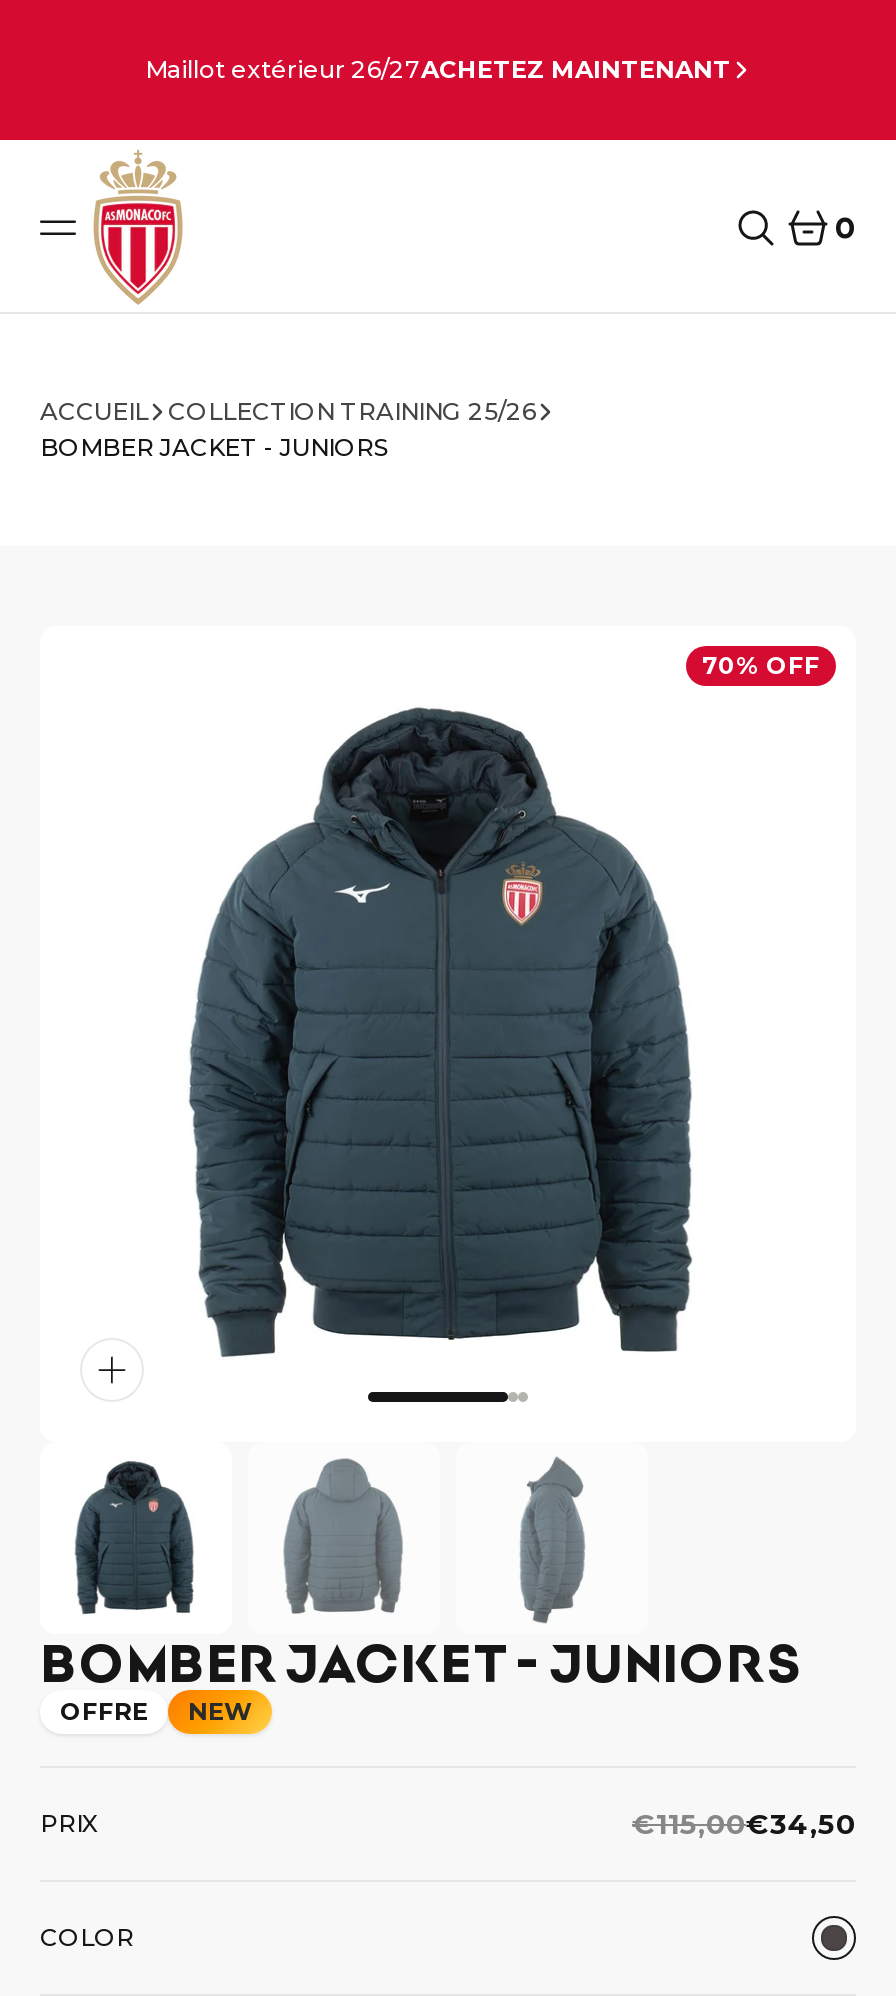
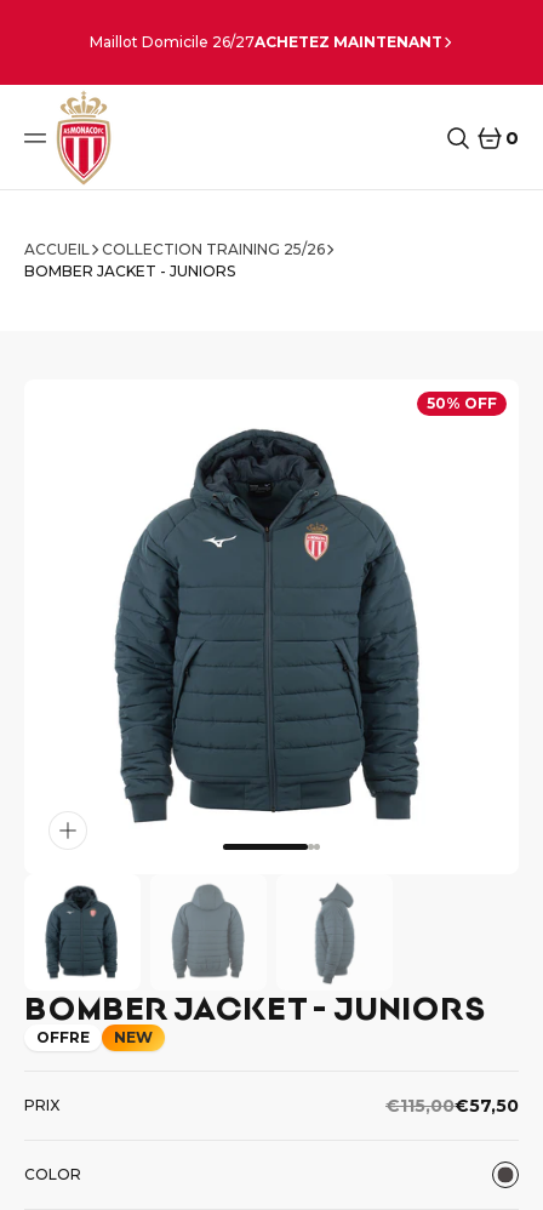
[145,54,731,84] Maillot extérieur 26/27ACHETEZ MAINTENANT -> [89,33,442,51] Maillot Domicile 26/27ACHETEZ MAINTENANT
[702,650,820,680] 70% OFF -> [427,394,497,412] 50% OFF
[746,1806,856,1842] €34,50 -> [455,1095,519,1117] €57,50

